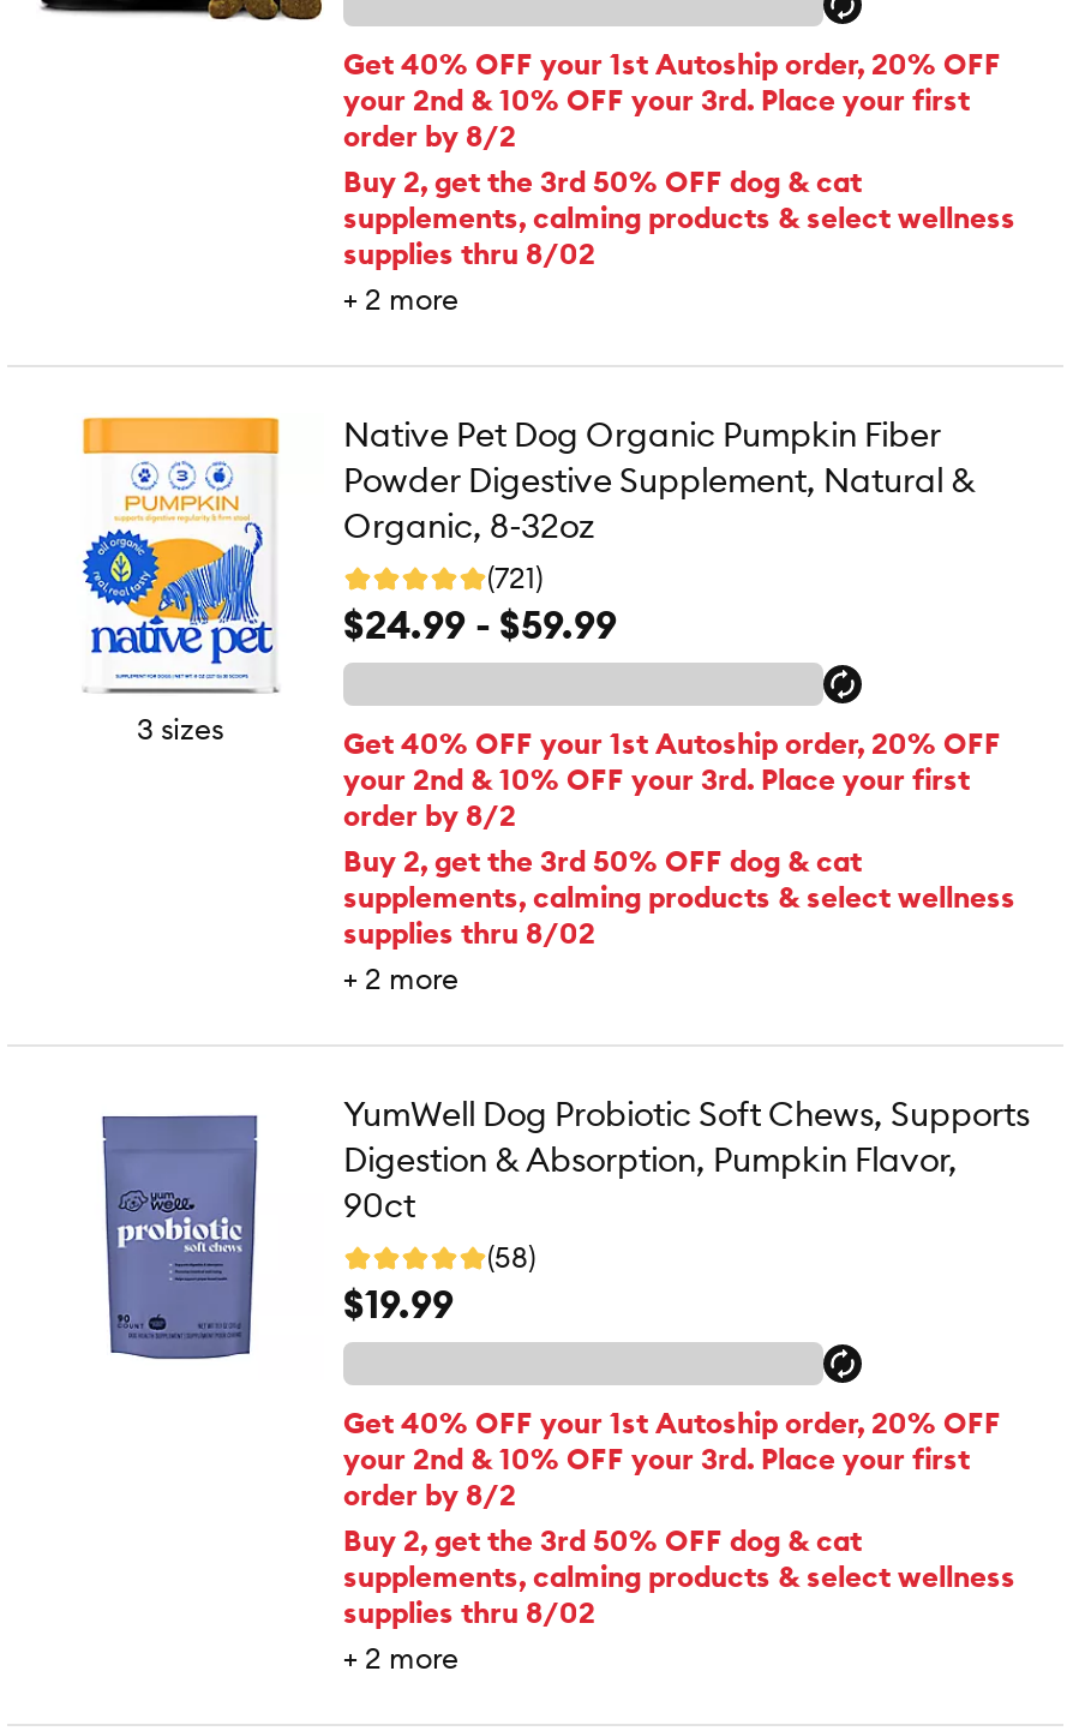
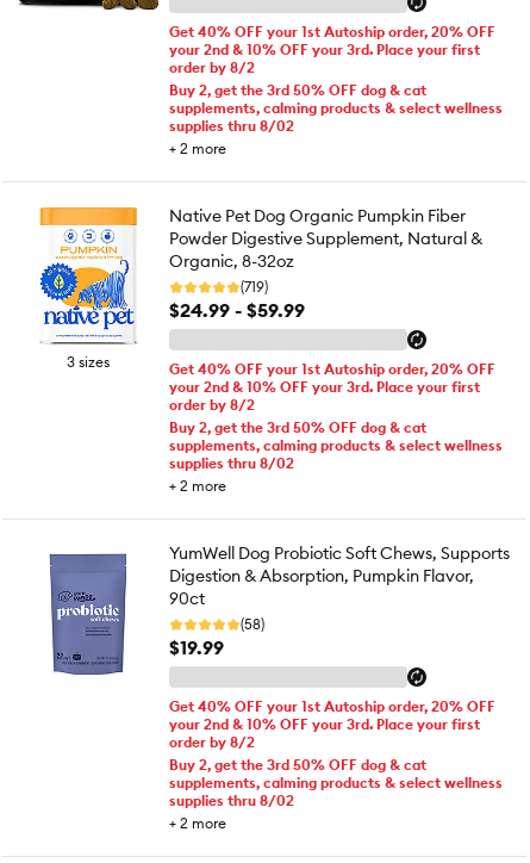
[487,559,543,595] (721) -> [241,278,268,296] (719)

